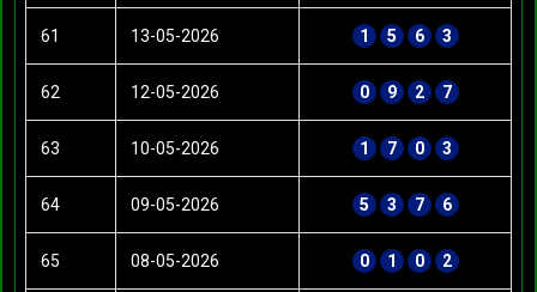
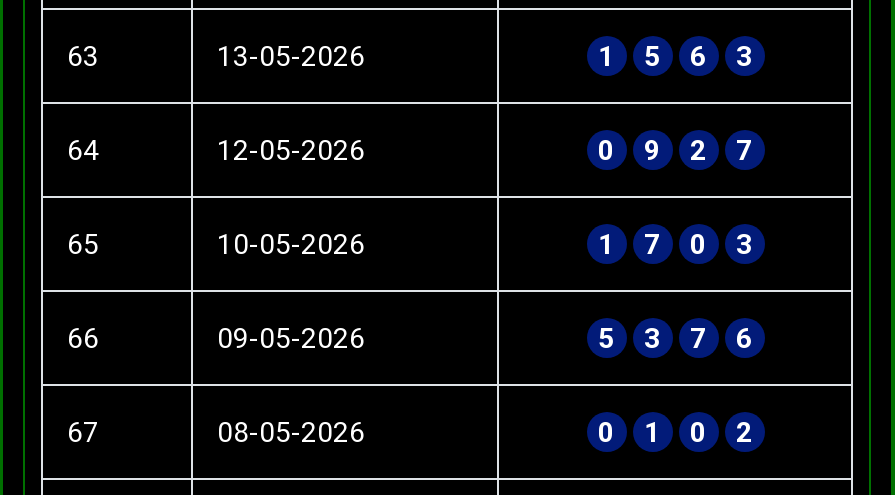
[41,26,60,45] 61 -> [67,39,99,71] 63
[41,82,60,101] 62 -> [67,133,99,165] 64
[41,138,60,157] 63 -> [67,227,99,259] 65
[41,194,60,214] 64 -> [67,321,99,353] 66
[41,251,60,270] 65 -> [67,415,99,447] 67

